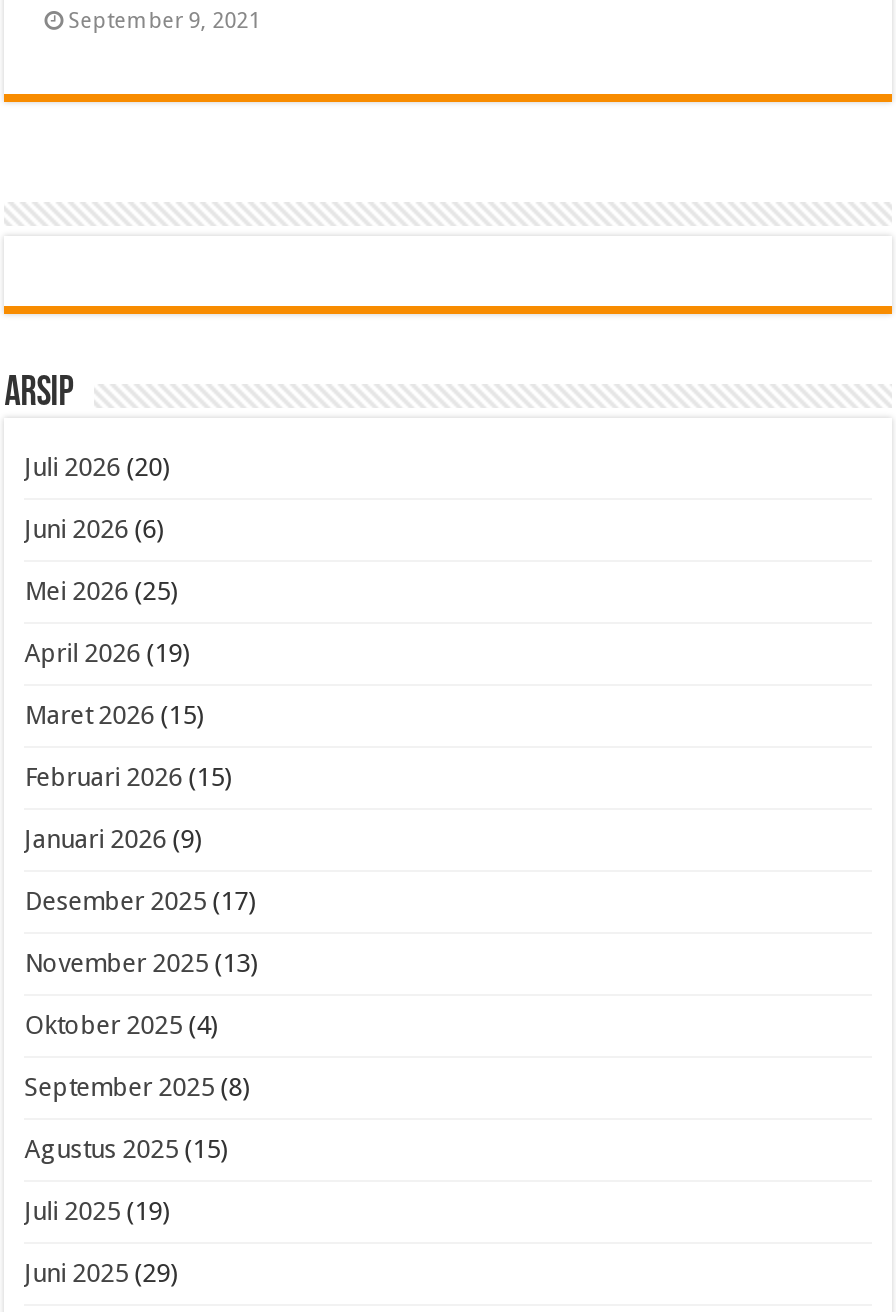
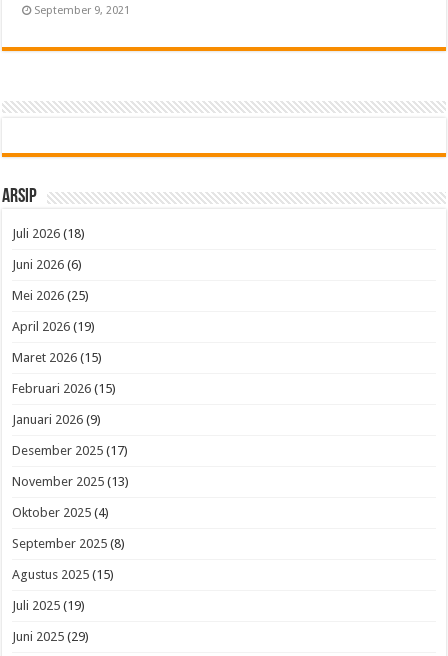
[24,452,170,482] Juli 2026 (20) -> [12,226,85,241] Juli 2026 (18)

